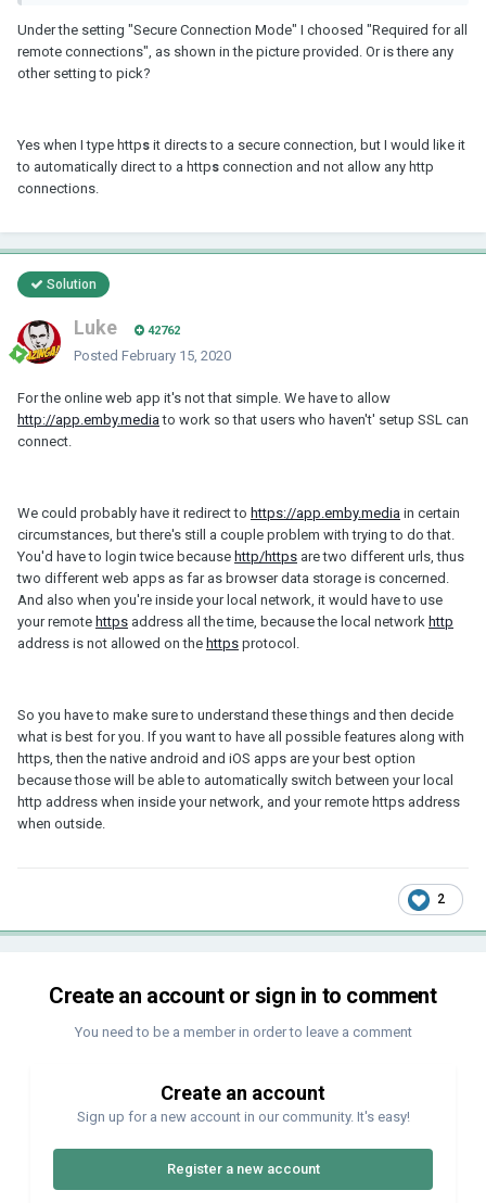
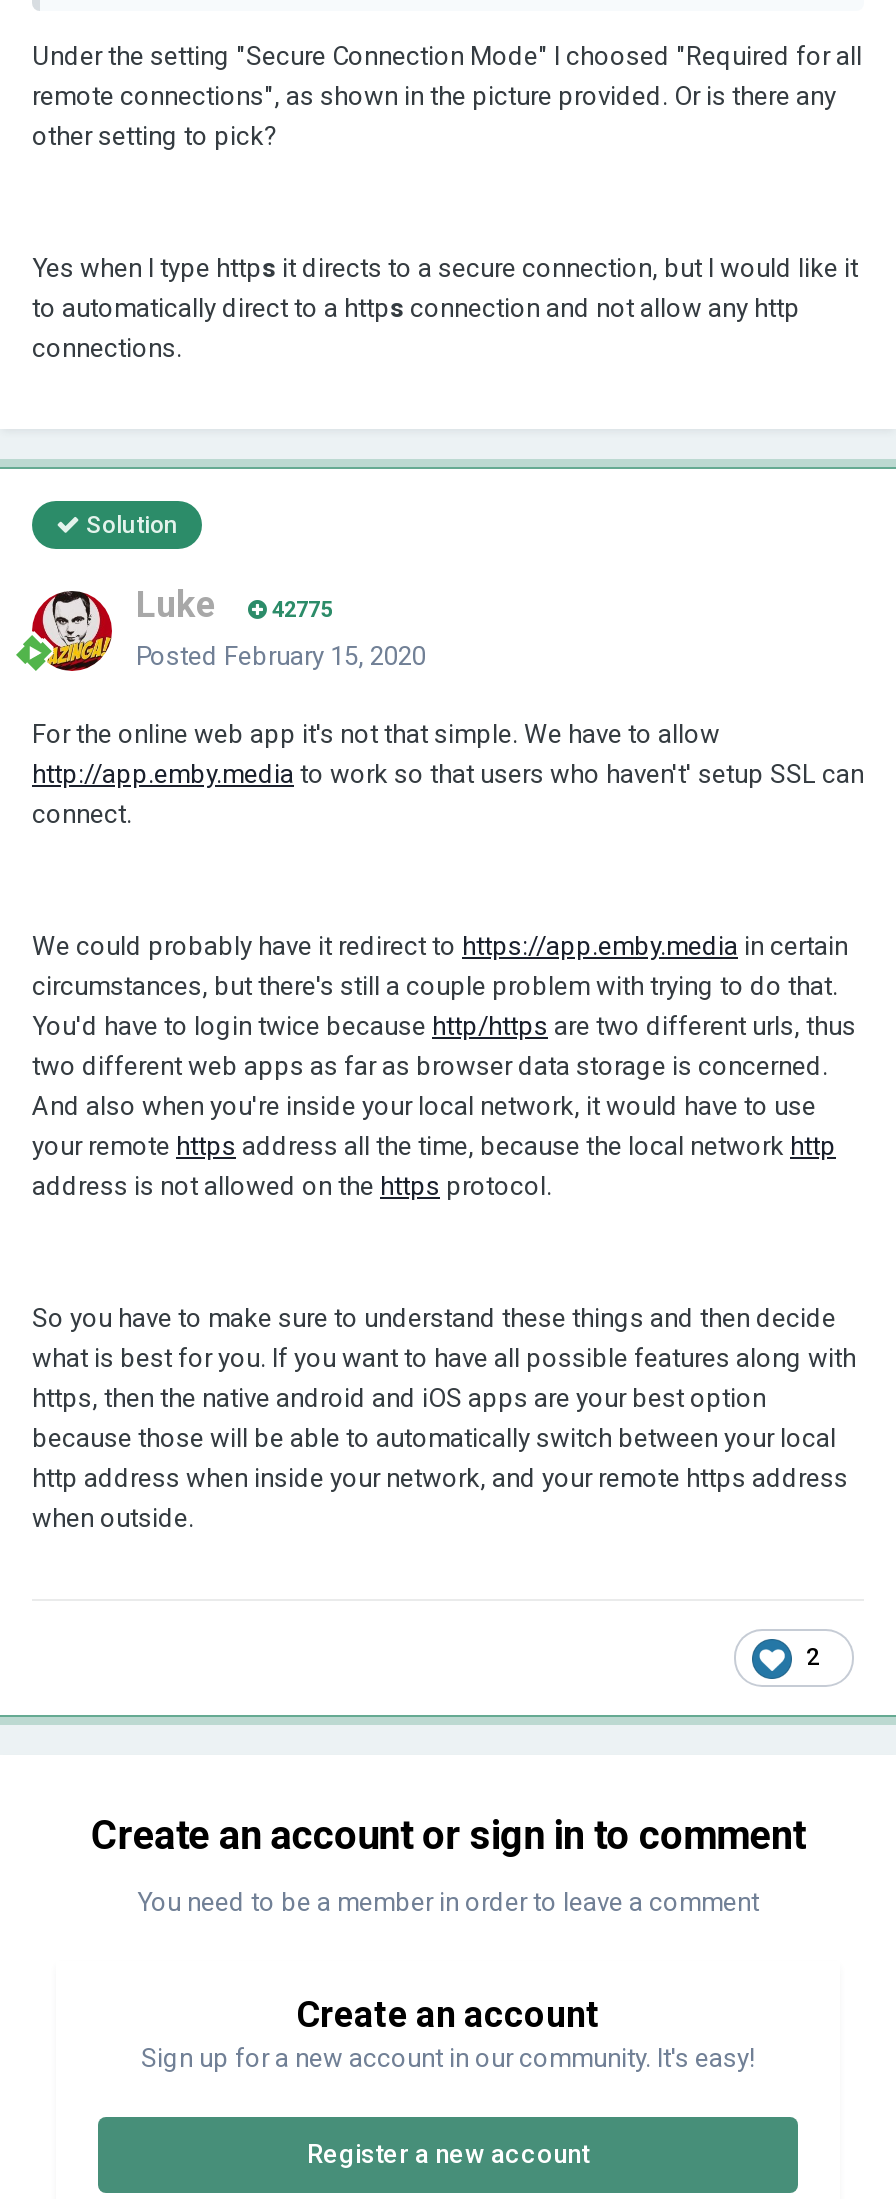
[74,316,180,339] Luke 42762 -> [136,583,332,625] Luke 42775

